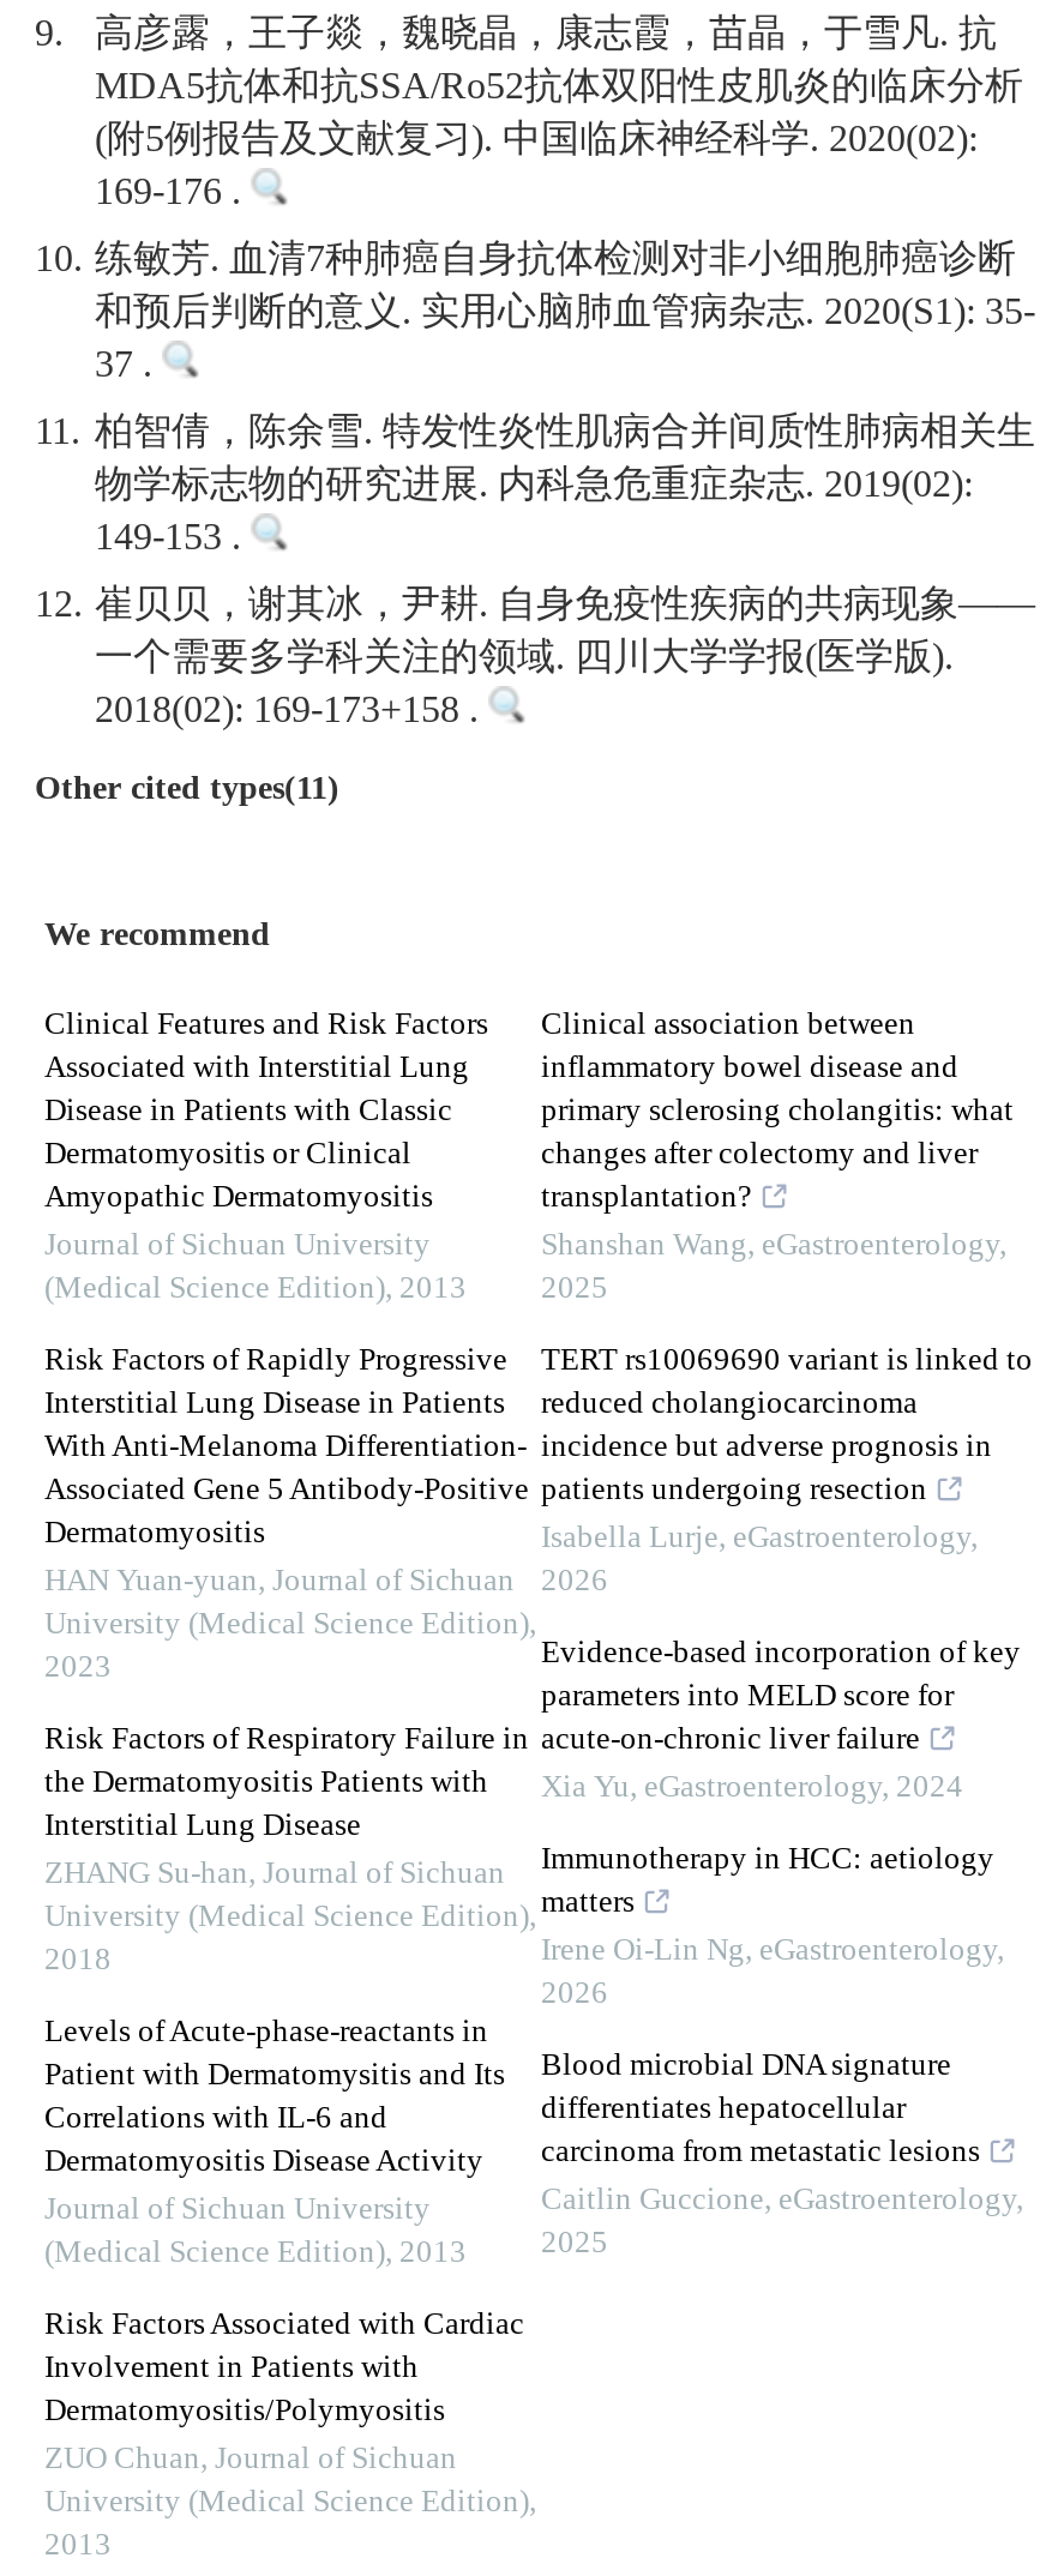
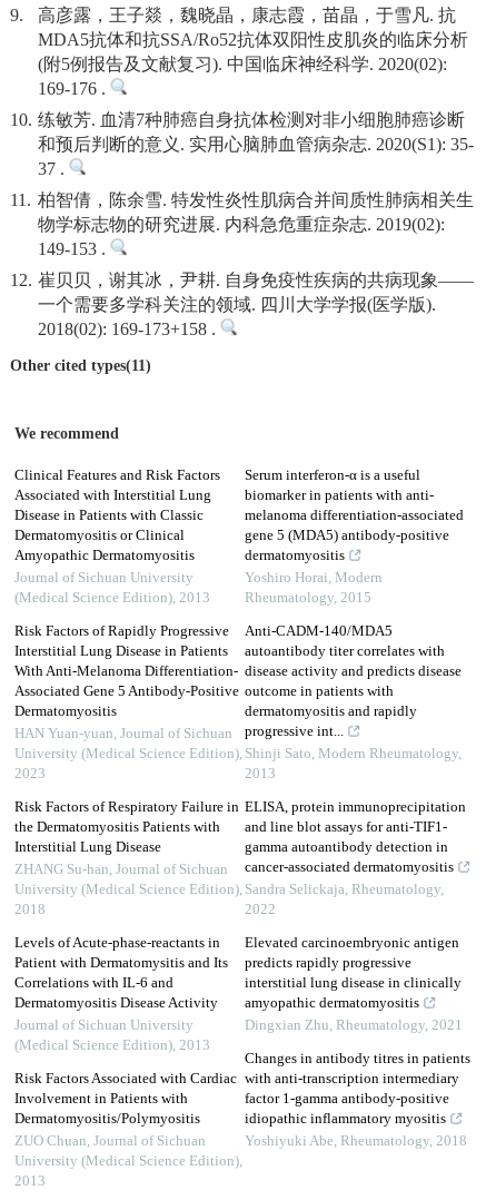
[541,1007,1014,1307] Clinical association between | inflammatory bowel disease and | primary sclerosing cholangitis: what | changes after colectomy and liver | transplantation? | Shanshan Wang, eGastroenterology, | 2025 -> [245,468,464,607] Serum interferon-α is a useful | biomarker in patients with anti- | melanoma differentiation-associated | gene 5 (MDA5) antibody-positive | dermatomyositis | Yoshiro Horai, Modern | Rheumatology, 2015
[541,1343,1033,1600] TERT rs10069690 variant is linked to | reduced cholangiocarcinoma | incidence but adverse prognosis in | patients undergoing resection | Isabella Lurje, eGastroenterology, | 2026 -> [245,623,462,783] Anti-CADM-140/MDA5 | autoantibody titer correlates with | disease activity and predicts disease | outcome in patients with | dermatomyositis and rapidly | progressive int... | Shinji Sato, Modern Rheumatology, | 2013
[541,1636,1021,1806] Evidence-based incorporation of key | parameters into MELD score for | acute-on-chronic liver failure | Xia Yu, eGastroenterology, 2024 -> [245,799,466,918] ELISA, protein immunoprecipitation | and line blot assays for anti-TIF1- | gamma autoantibody detection in | cancer-associated dermatomyositis | Sandra Selickaja, Rheumatology, | 2022
[541,1842,1004,2012] Immunotherapy in HCC: aetiology | matters | Irene Oi-Lin Ng, eGastroenterology, | 2026 -> [245,935,463,1034] Elevated carcinoembryonic antigen | predicts rapidly progressive | interstitial lung disease in clinically | amyopathic dermatomyositis | Dingxian Zhu, Rheumatology, 2021
[541,2048,1023,2262] Blood microbial DNA signature | differentiates hepatocellular | carcinoma from metastatic lesions | Caitlin Guccione, eGastroenterology, | 2025 -> [245,1051,470,1150] Changes in antibody titres in patients | with anti-transcription intermediary | factor 1-gamma antibody-positive | idiopathic inflammatory myositis | Yoshiyuki Abe, Rheumatology, 2018

